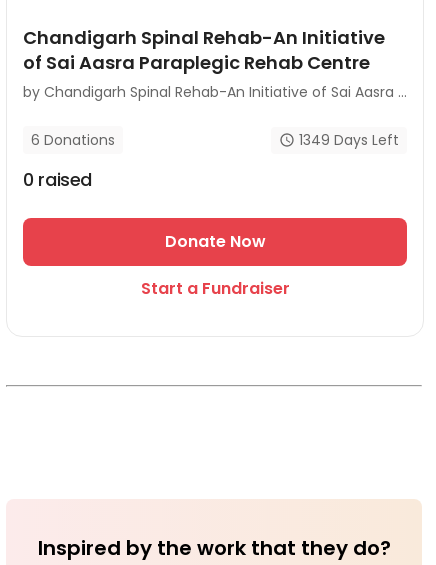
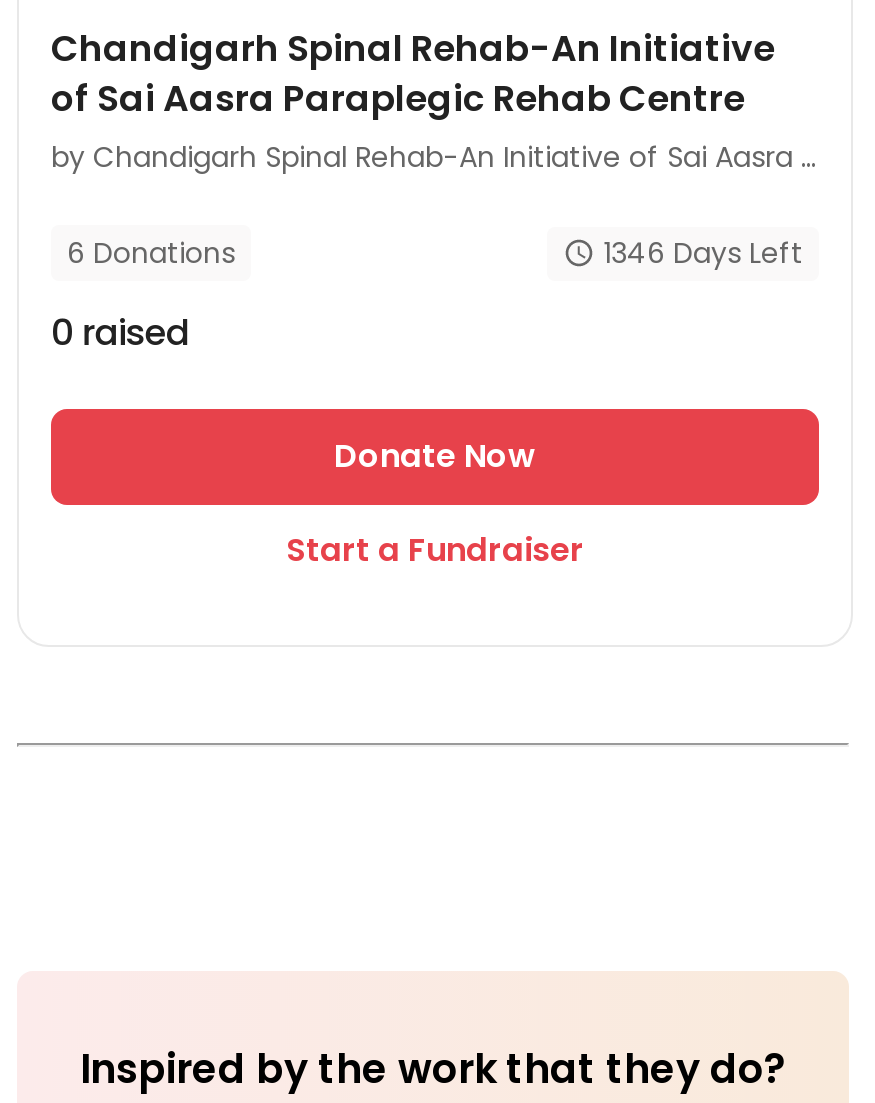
[299,129,399,149] 1349 Days Left -> [603,232,803,272] 1346 Days Left

